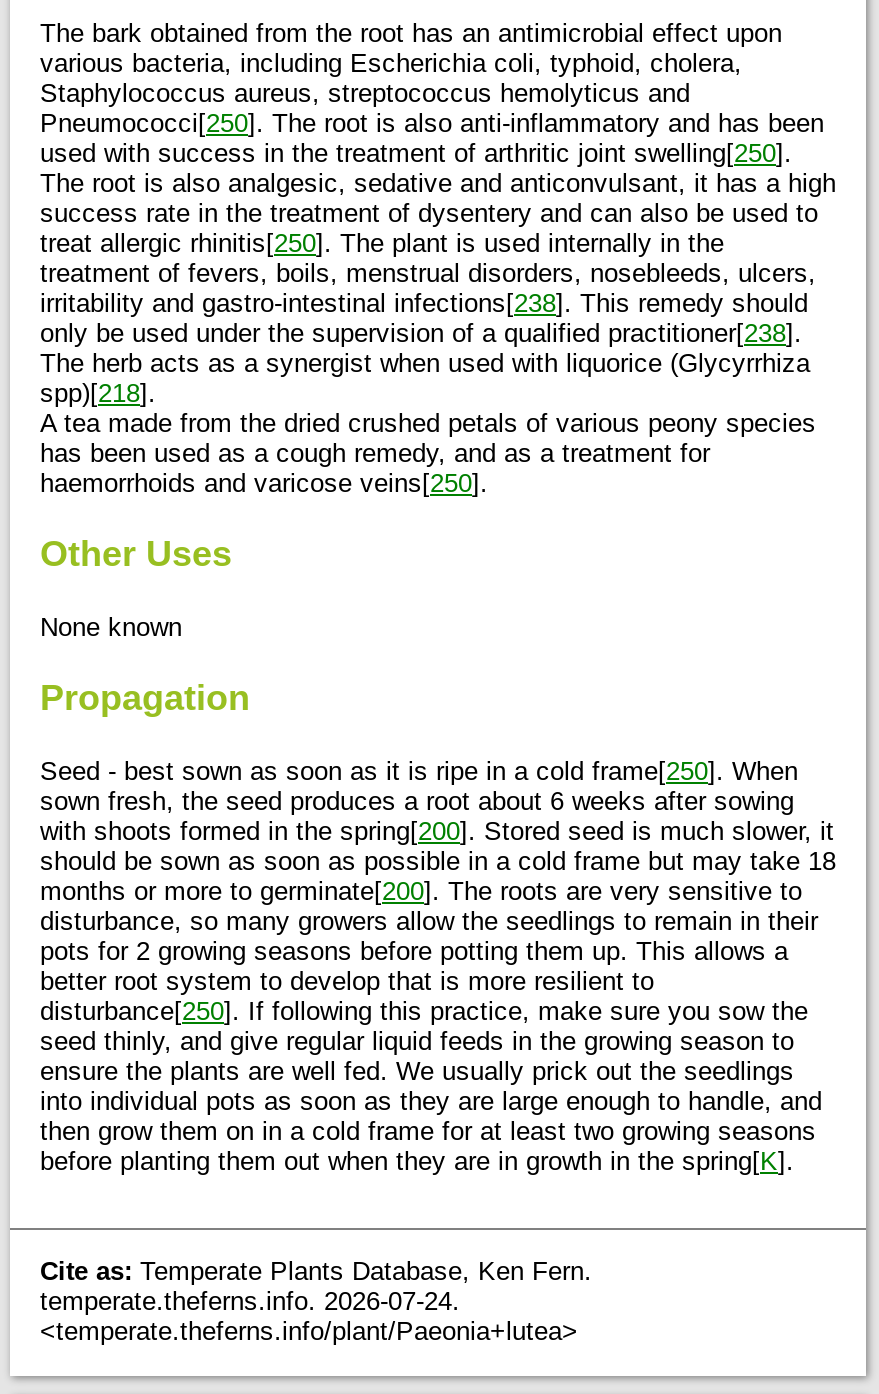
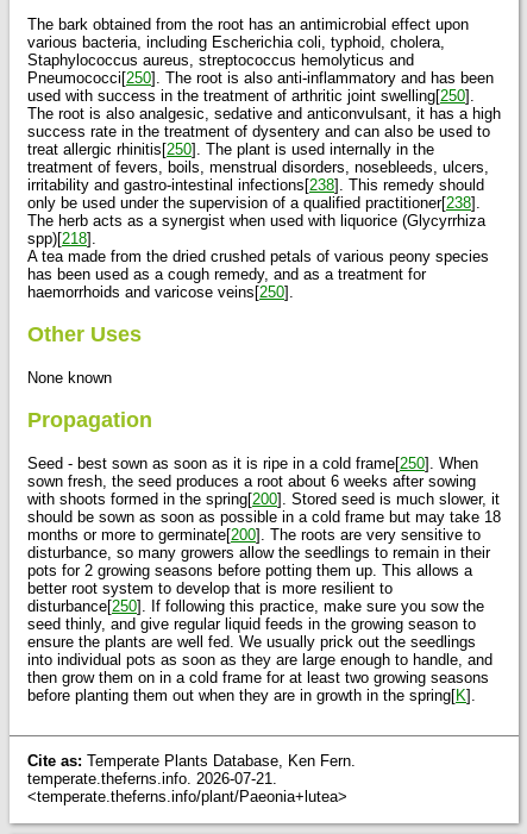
[40,1286,460,1316] temperate.theferns.info. 2026-07-24. -> [27,770,277,787] temperate.theferns.info. 2026-07-21.

